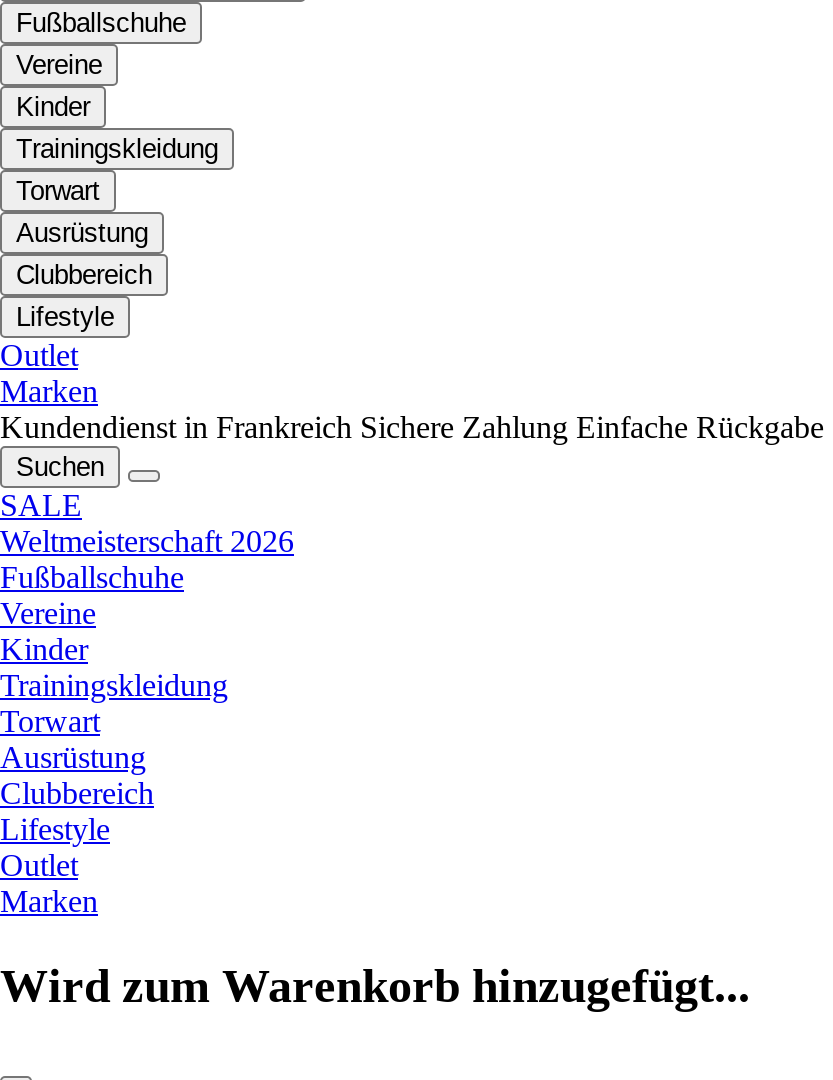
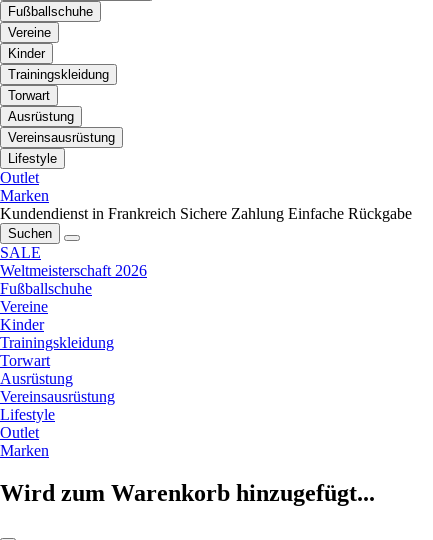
[16,261,152,291] Clubbereich -> [8,130,115,145] Vereinsausrüstung
[0,777,154,811] Clubbereich -> [0,388,115,405] Vereinsausrüstung

